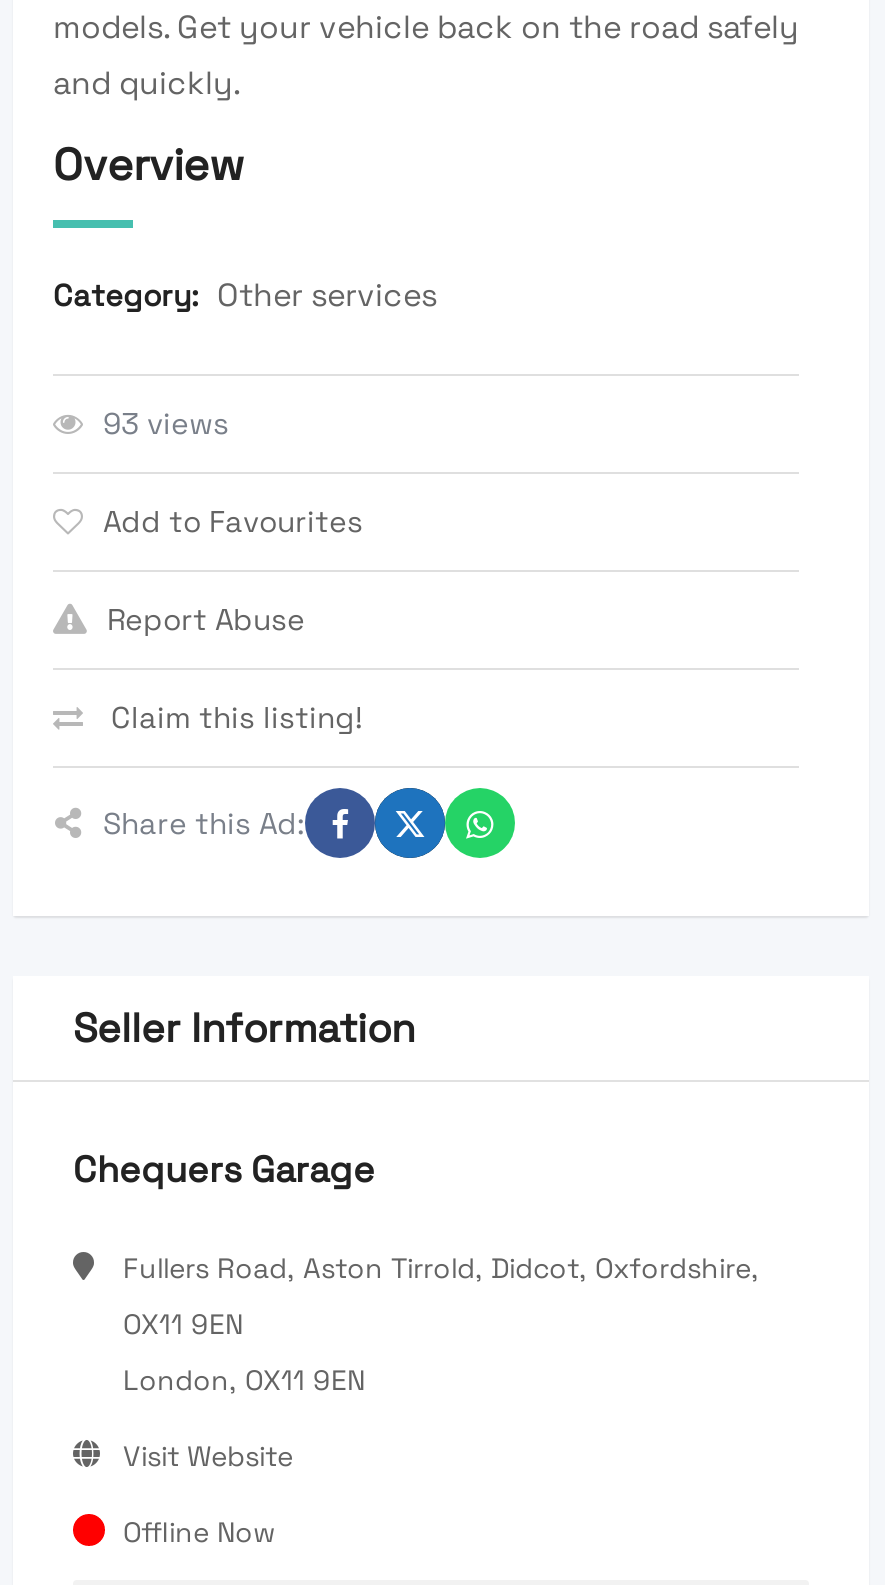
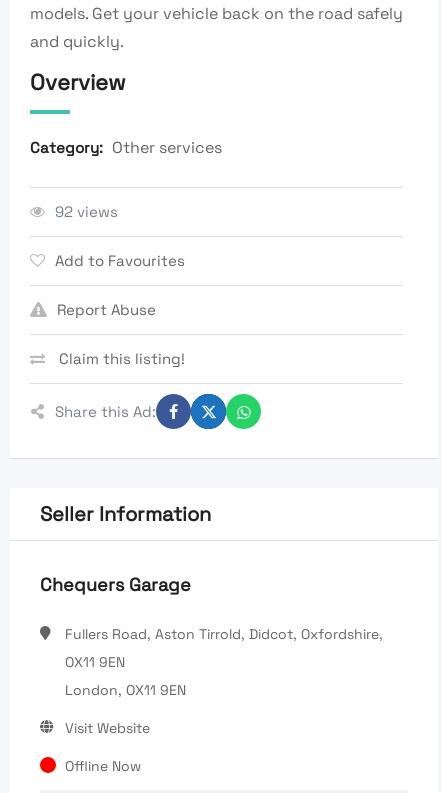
[103,405,229,443] 93 views -> [55,202,118,221] 92 views

